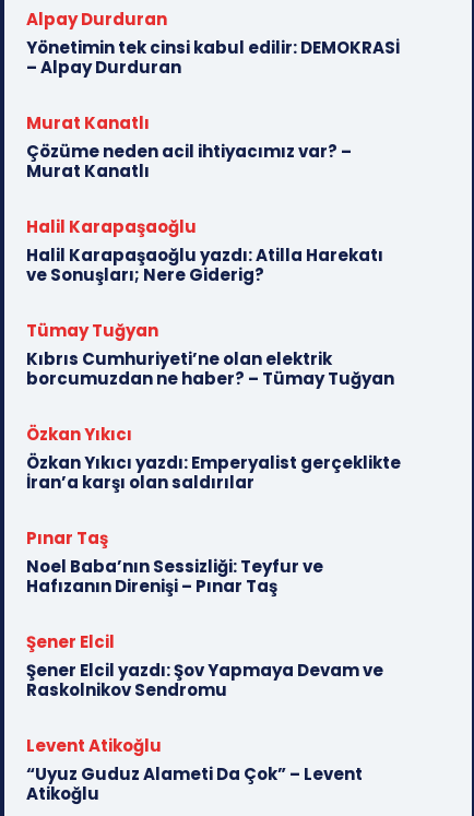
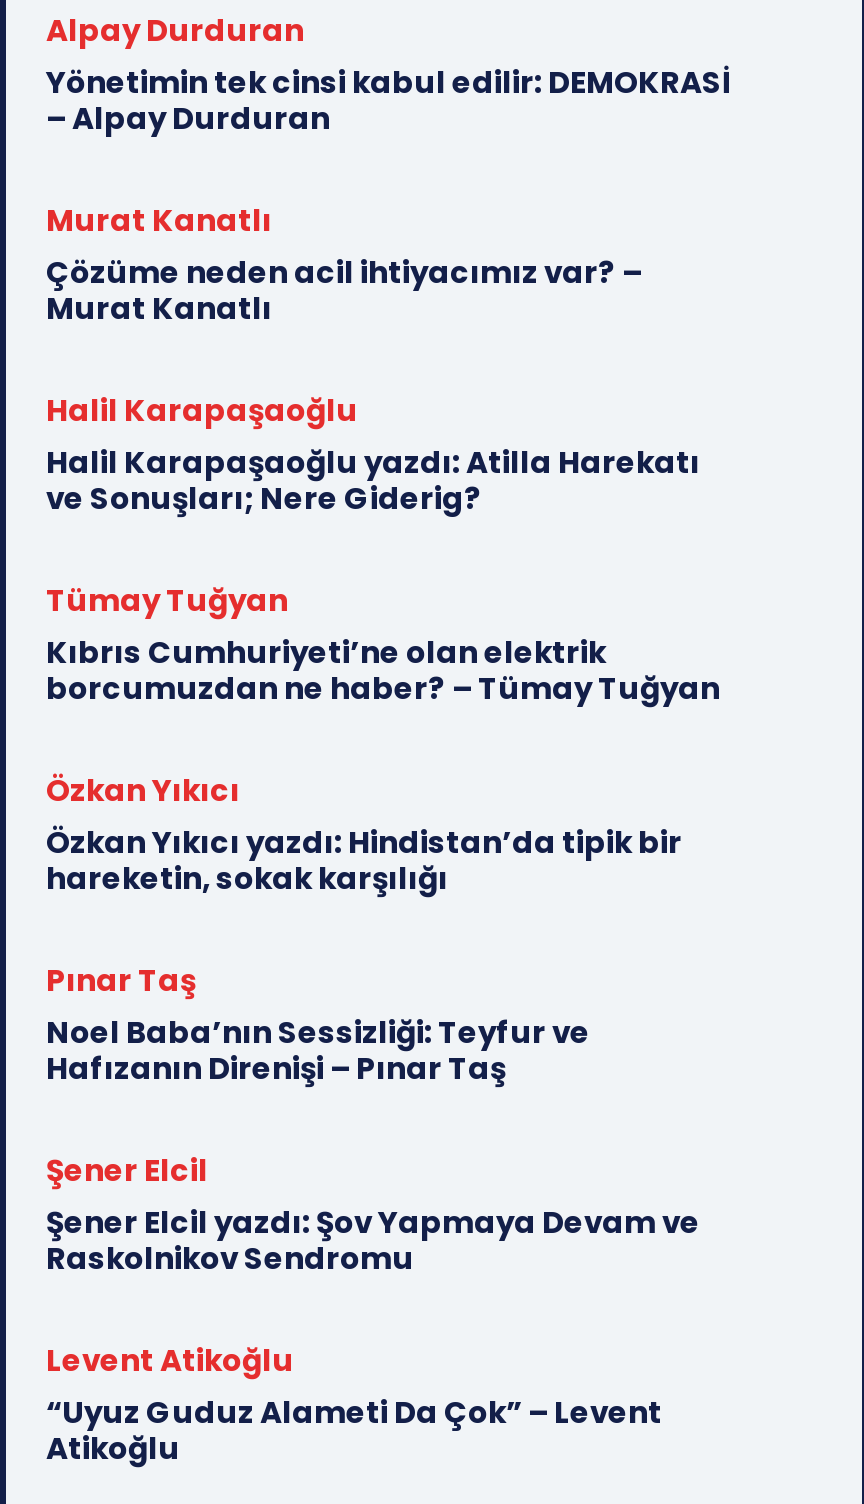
[26,452,401,494] Özkan Yıkıcı yazdı: Emperyalist gerçeklikte | İran’a karşı olan saldırılar -> [46,822,682,900] Özkan Yıkıcı yazdı: Hindistan’da tipik bir | hareketin, sokak karşılığı

